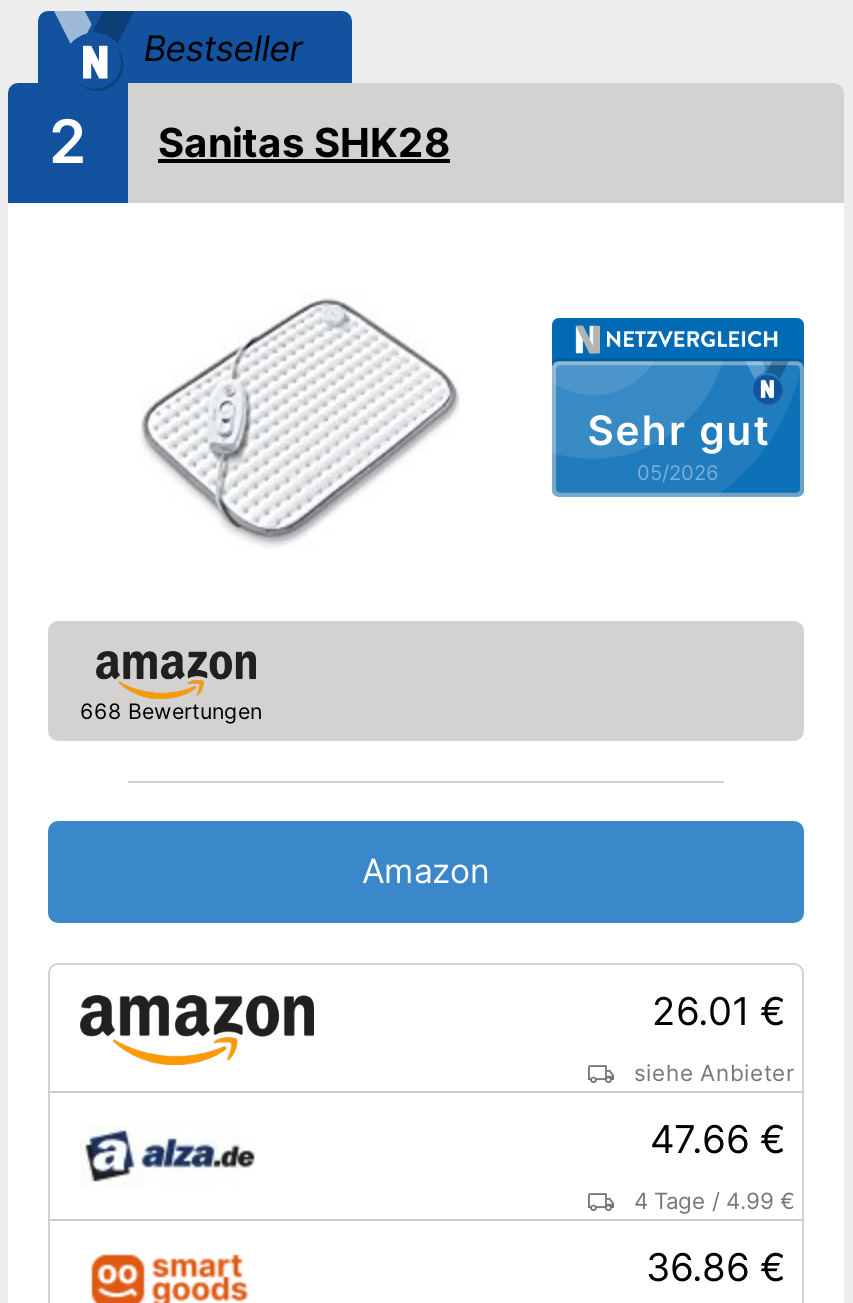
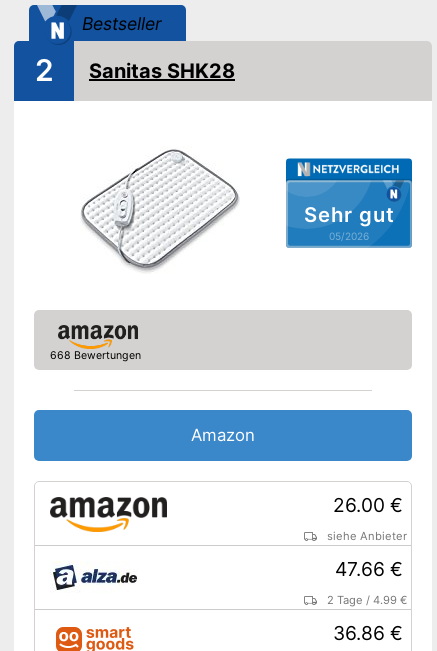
[652,986,786,1034] 26.01 € -> [333,492,403,516] 26.00 €
[634,1187,794,1215] 4 Tage / 4.99 € -> [327,593,407,607] 2 Tage / 4.99 €

